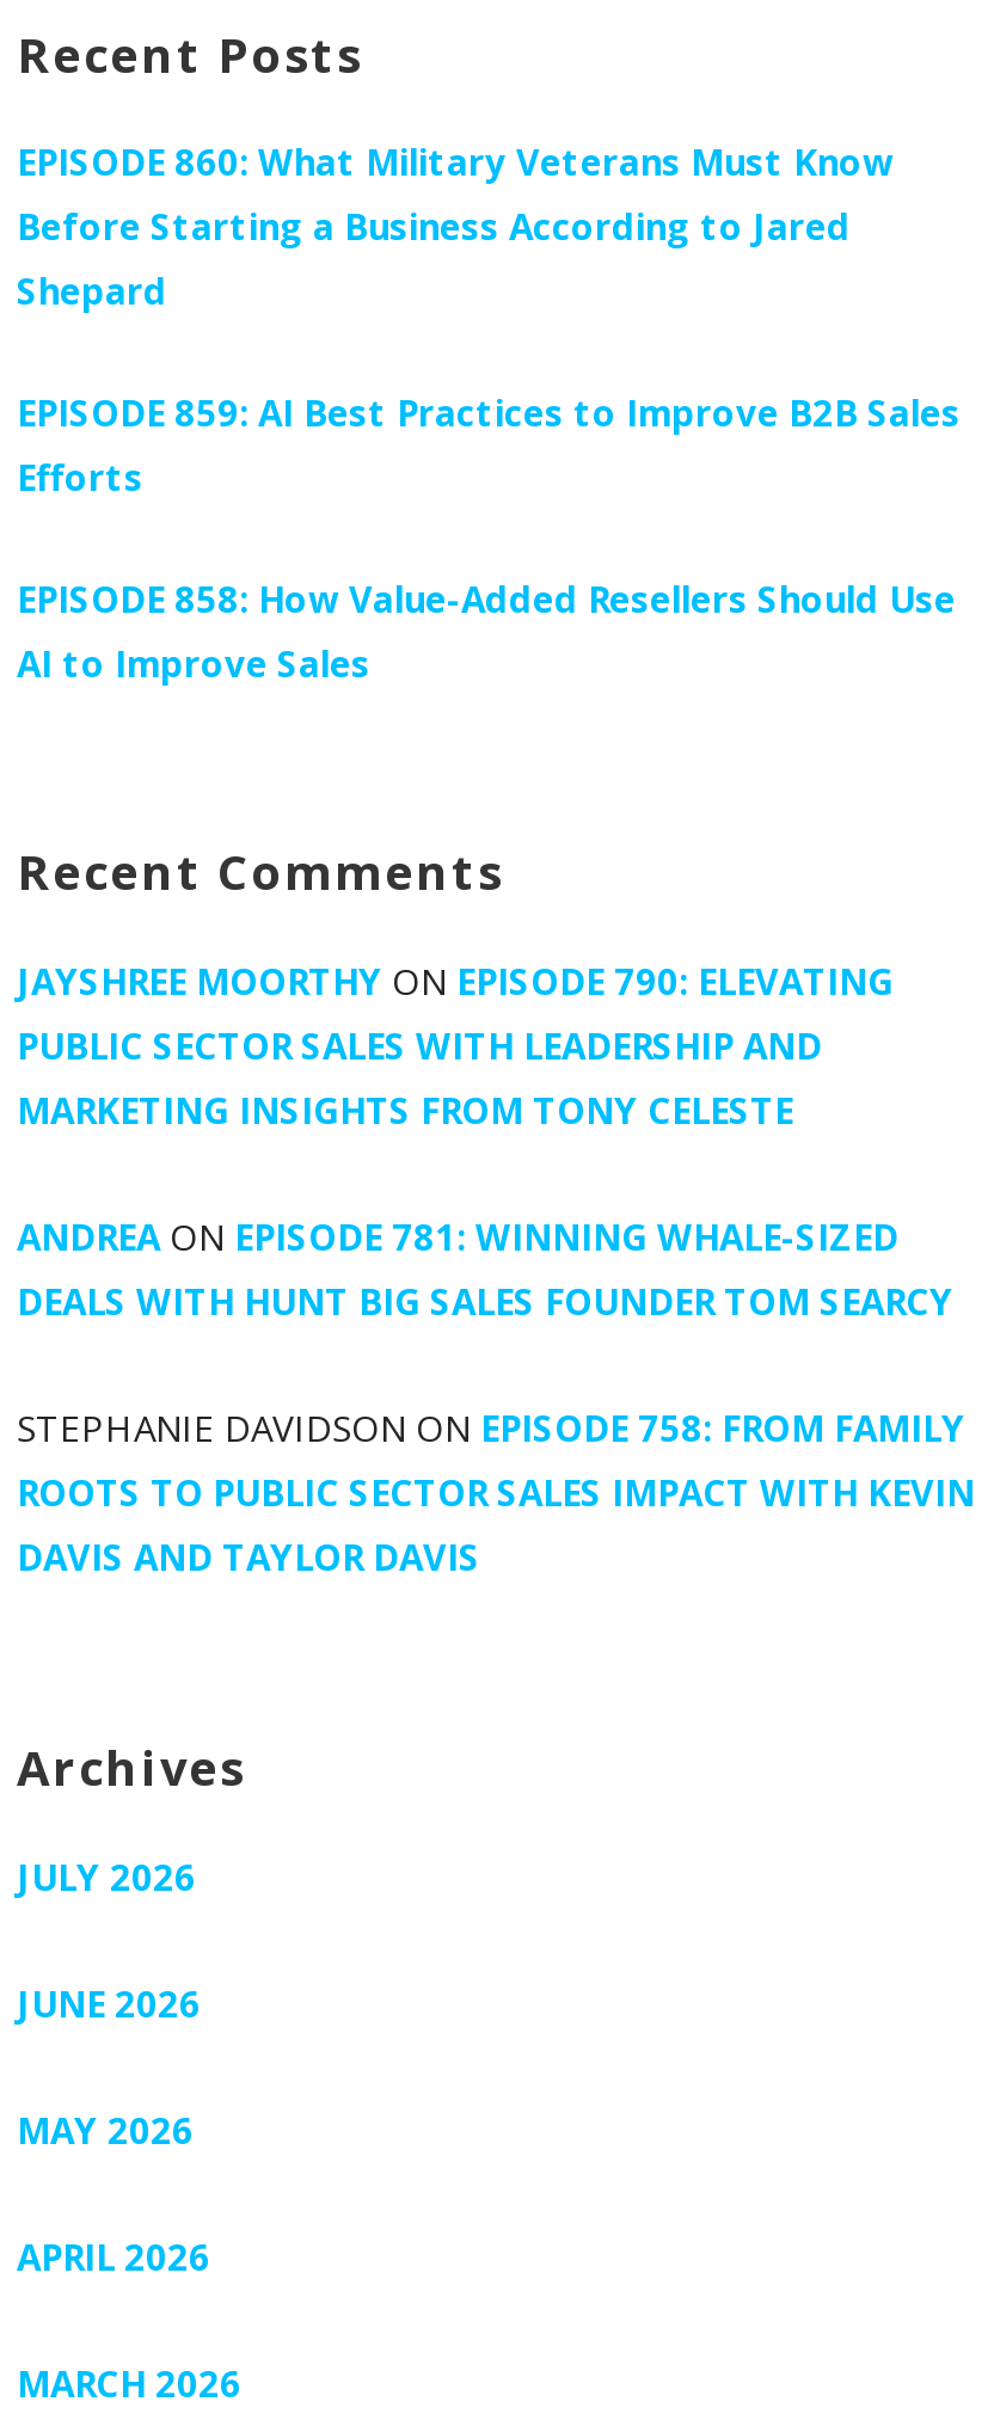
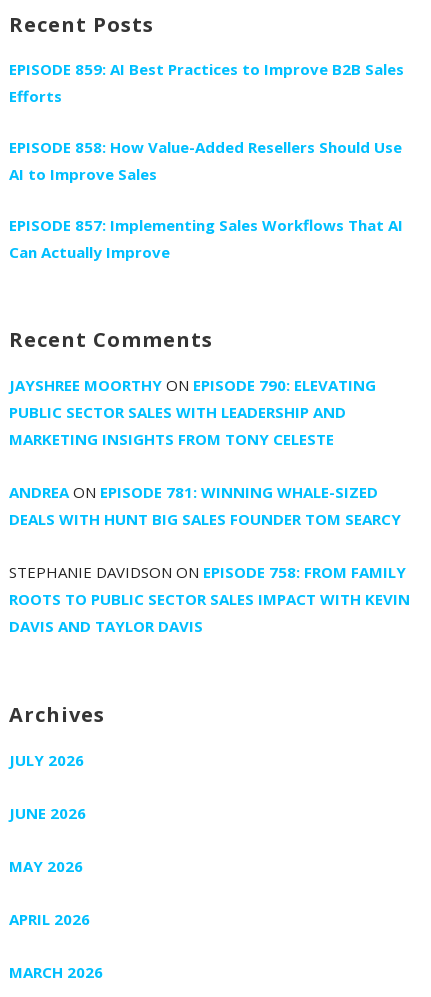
[17,137,894,314] EPISODE 860: What Military Veterans Must Know | Before Starting a Business According to Jared | Shepard -> none
moved [17,388,961,687] -> [9,59,404,184]: EPISODE 859: AI Best Practices to Improve B2B Sales | Efforts | EPISODE 858: How Value-Added Resellers Should Use | AI to Improve Sales
none -> [9,215,403,262] EPISODE 857: Implementing Sales Workflows That AI | Can Actually Improve

